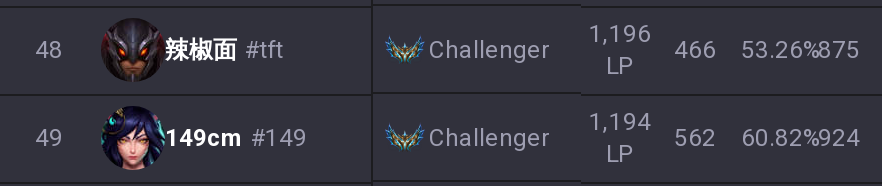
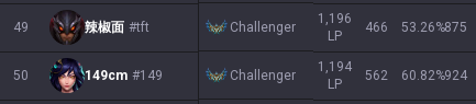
[35,36,63,64] 48 -> [13,20,29,35] 49
[35,124,63,152] 49 -> [13,68,29,83] 50

